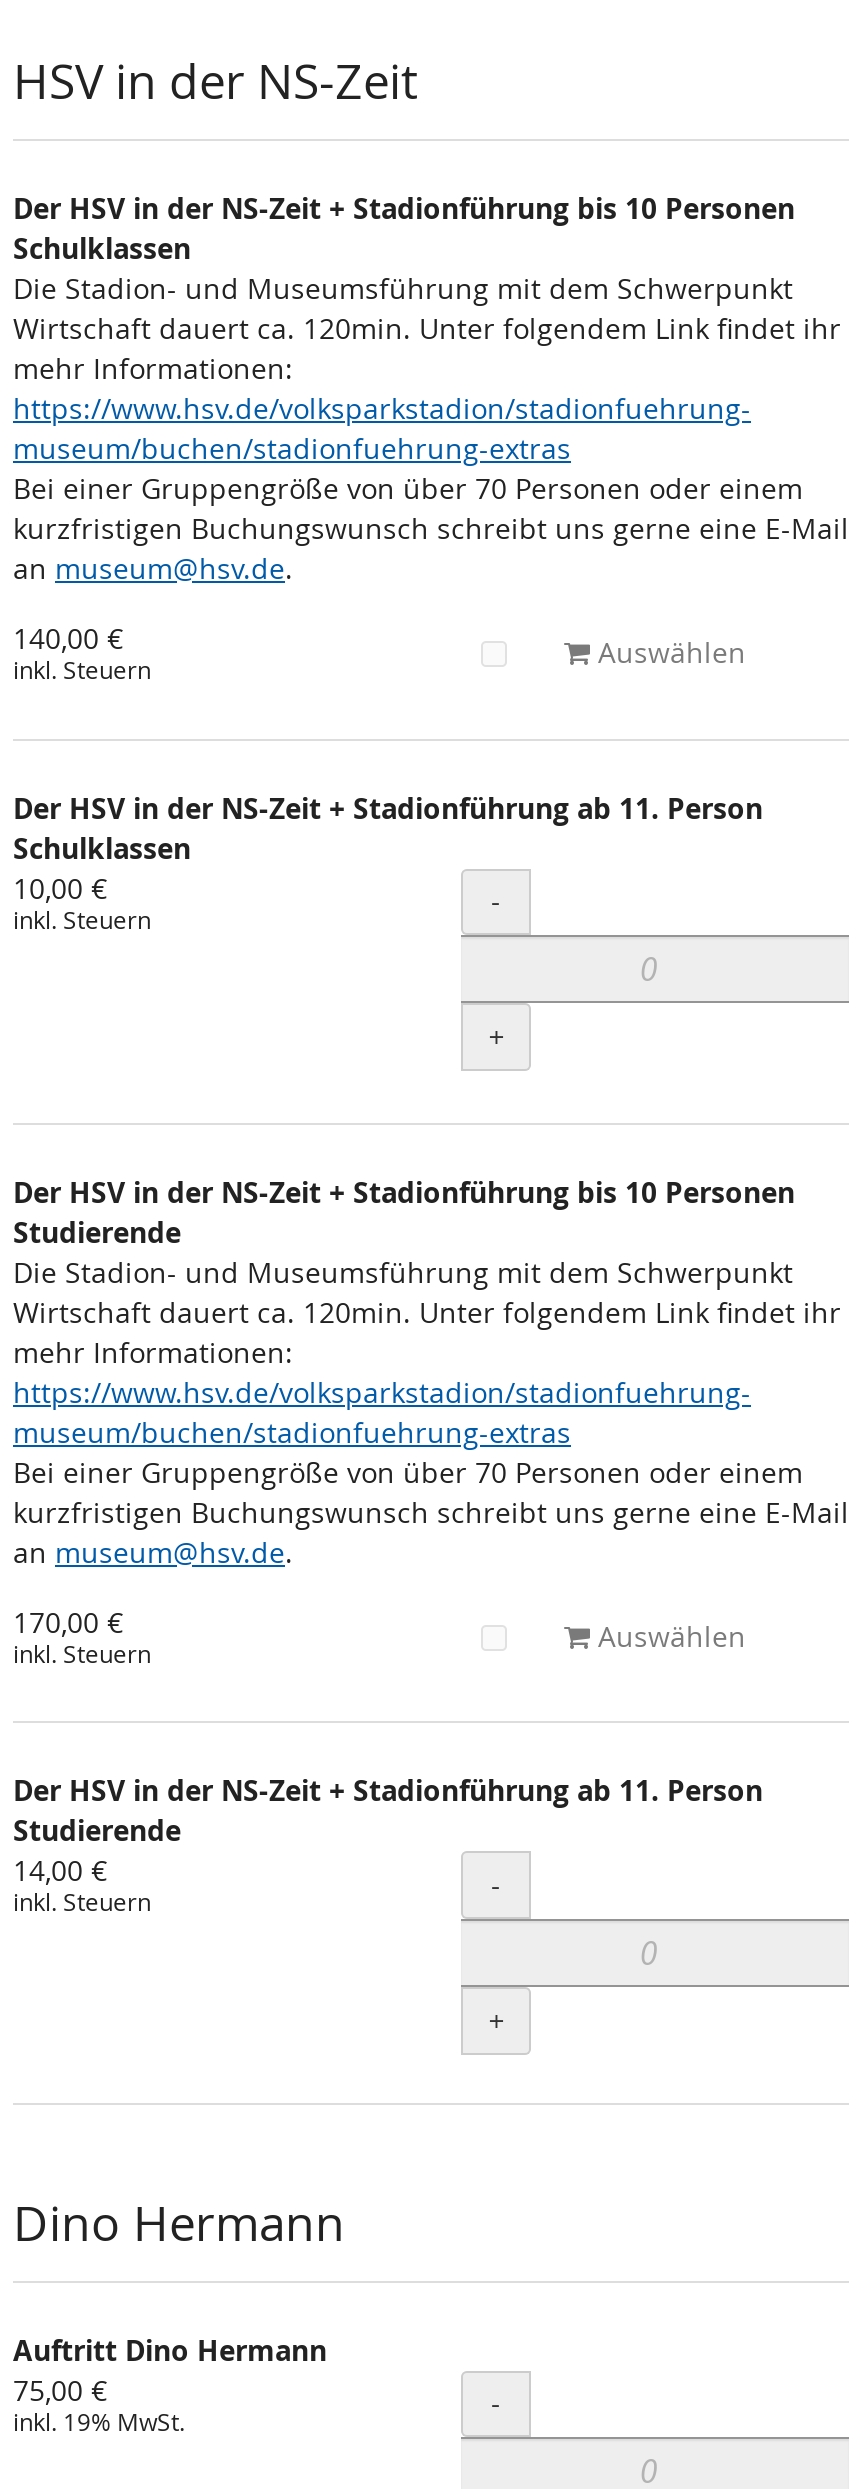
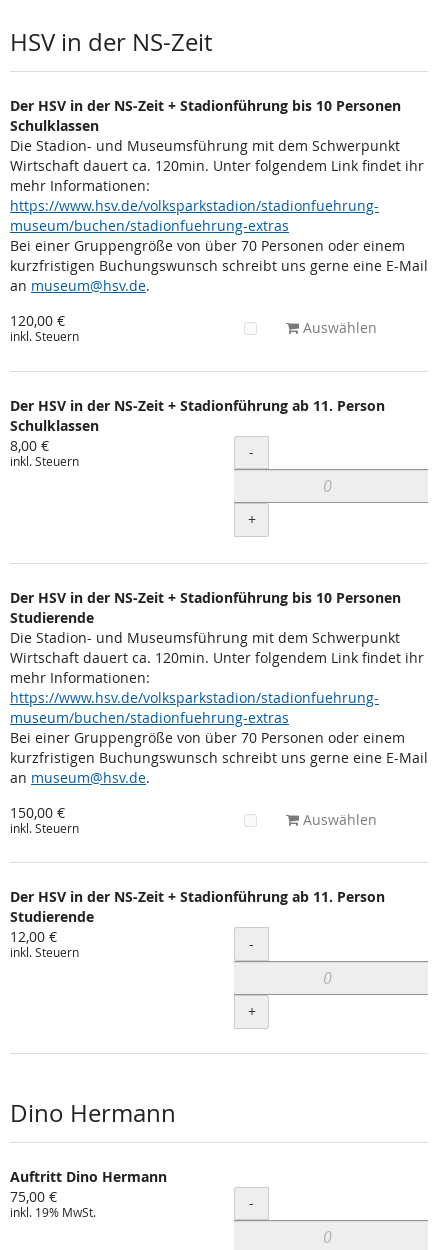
[13,619,123,657] 140,00 € -> [10,311,65,330] 120,00 €
[13,868,107,906] 10,00 € -> [10,436,49,455] 8,00 €
[13,1602,123,1640] 170,00 € -> [10,803,65,822] 150,00 €
[13,1852,107,1890] 14,00 € -> [10,927,57,946] 12,00 €

